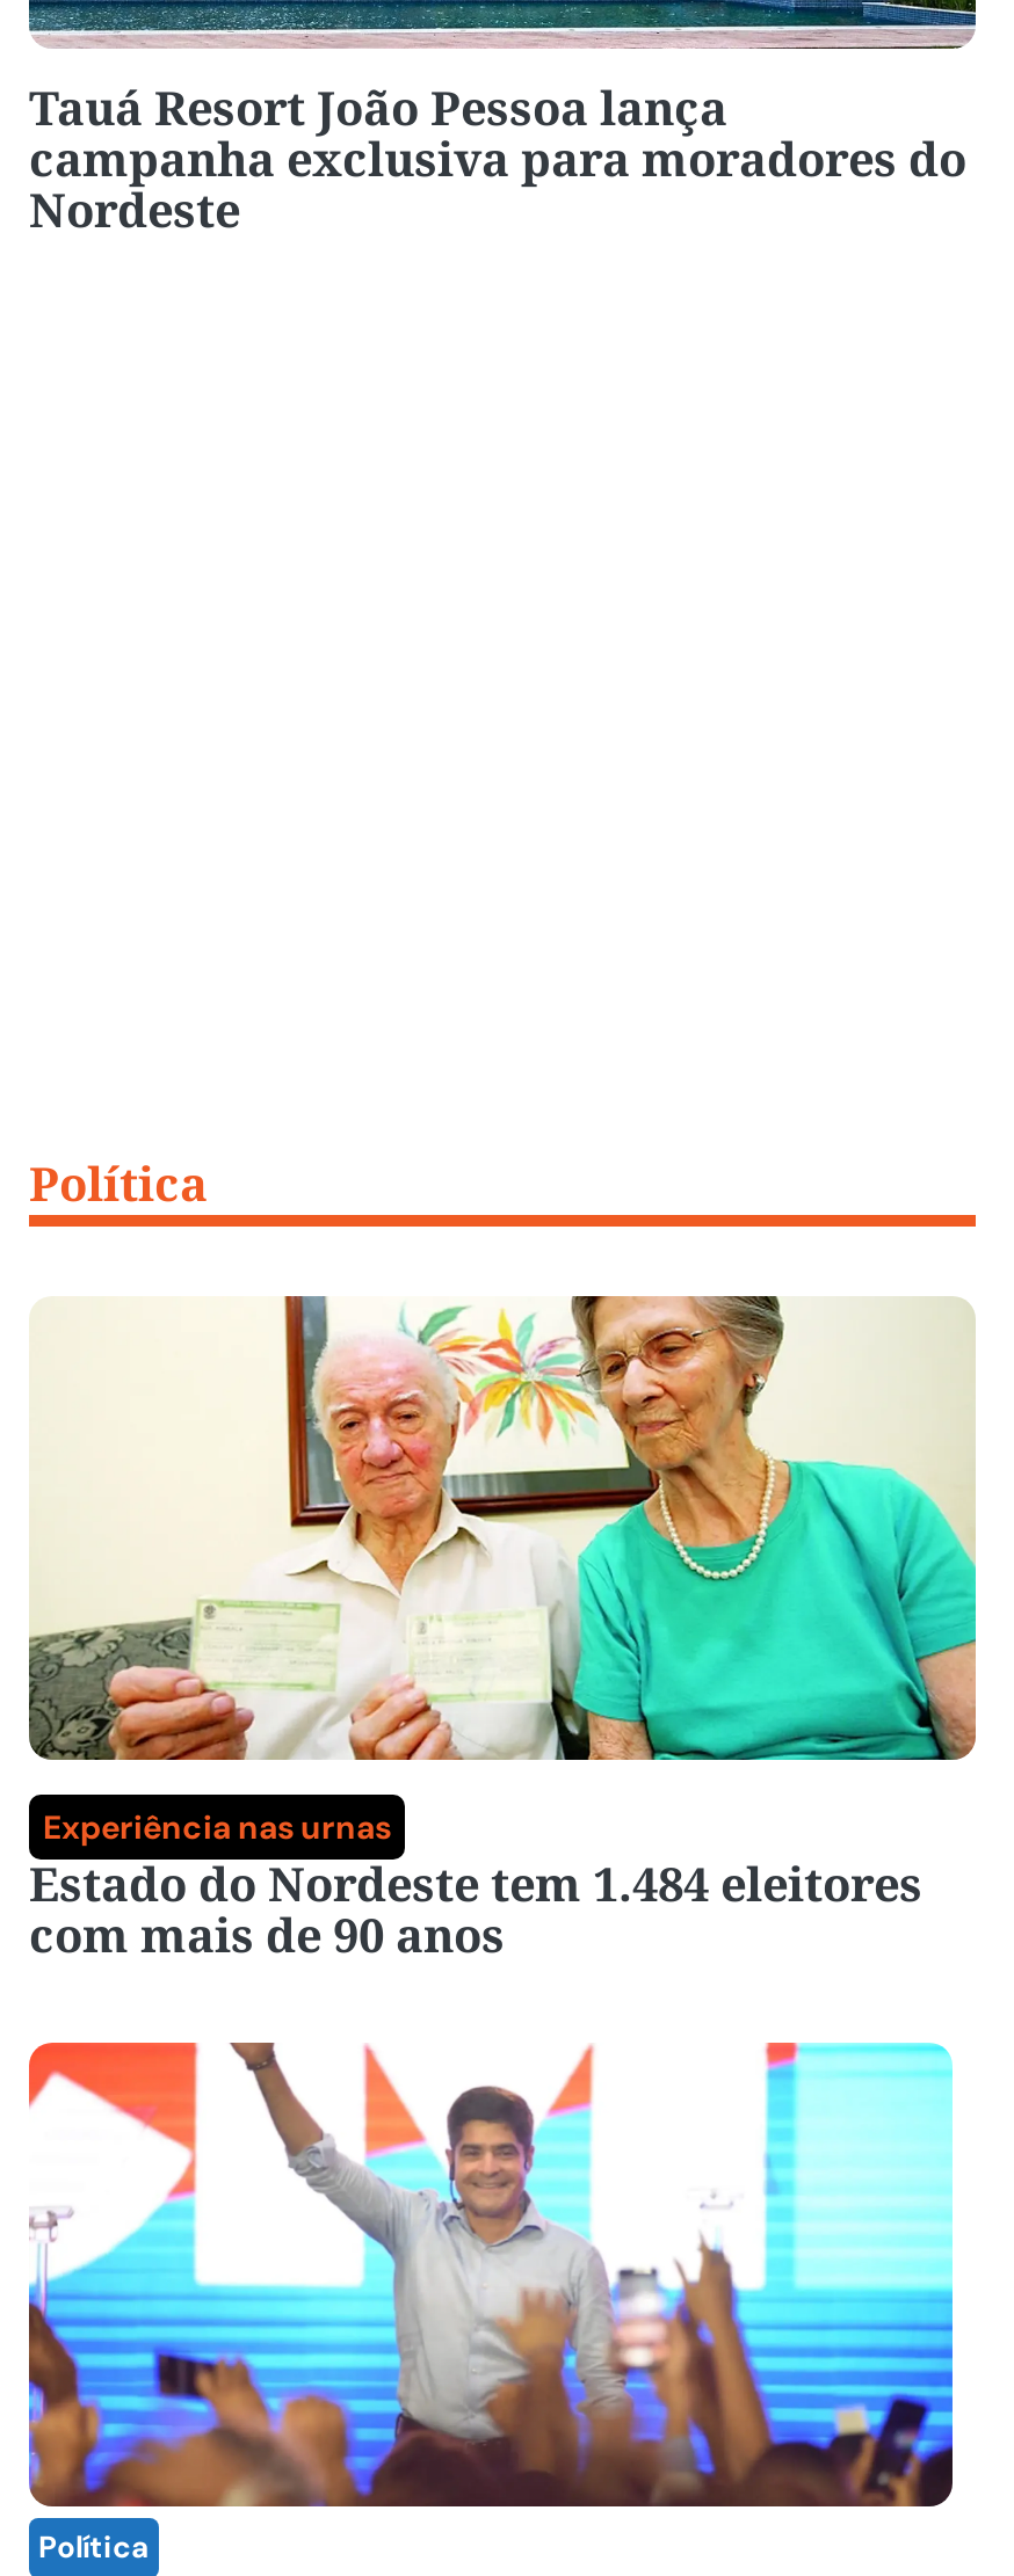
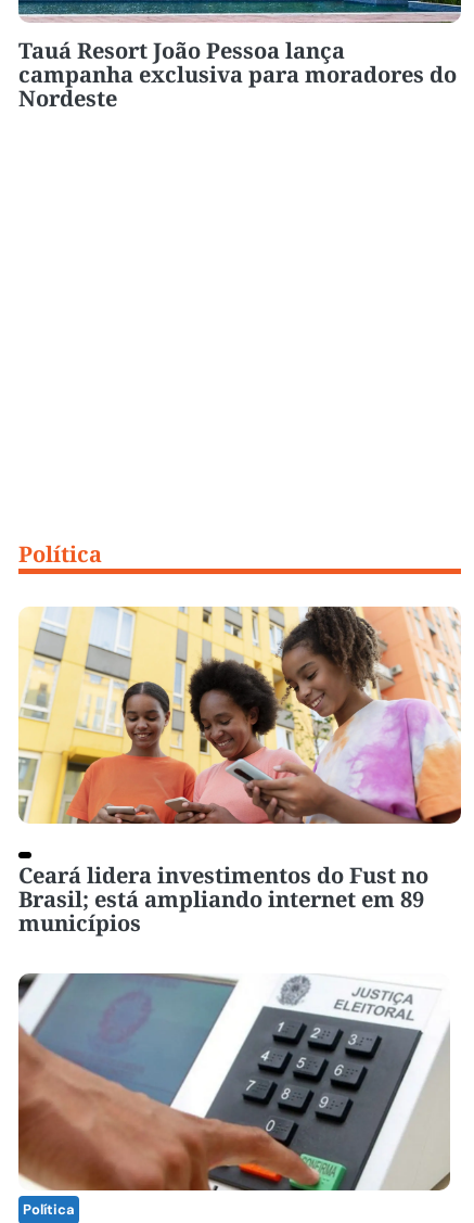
[29,1294,978,1966] [image] | Experiência nas urnas | Estado do Nordeste tem 1.484 eleitores | com mais de 90 anos -> [18,606,462,938] [image] | Ceará lidera investimentos do Fust no | Brasil; está ampliando internet em 89 | municípios
[27,2040,955,2509] [image] -> [17,972,450,1192] [image]

